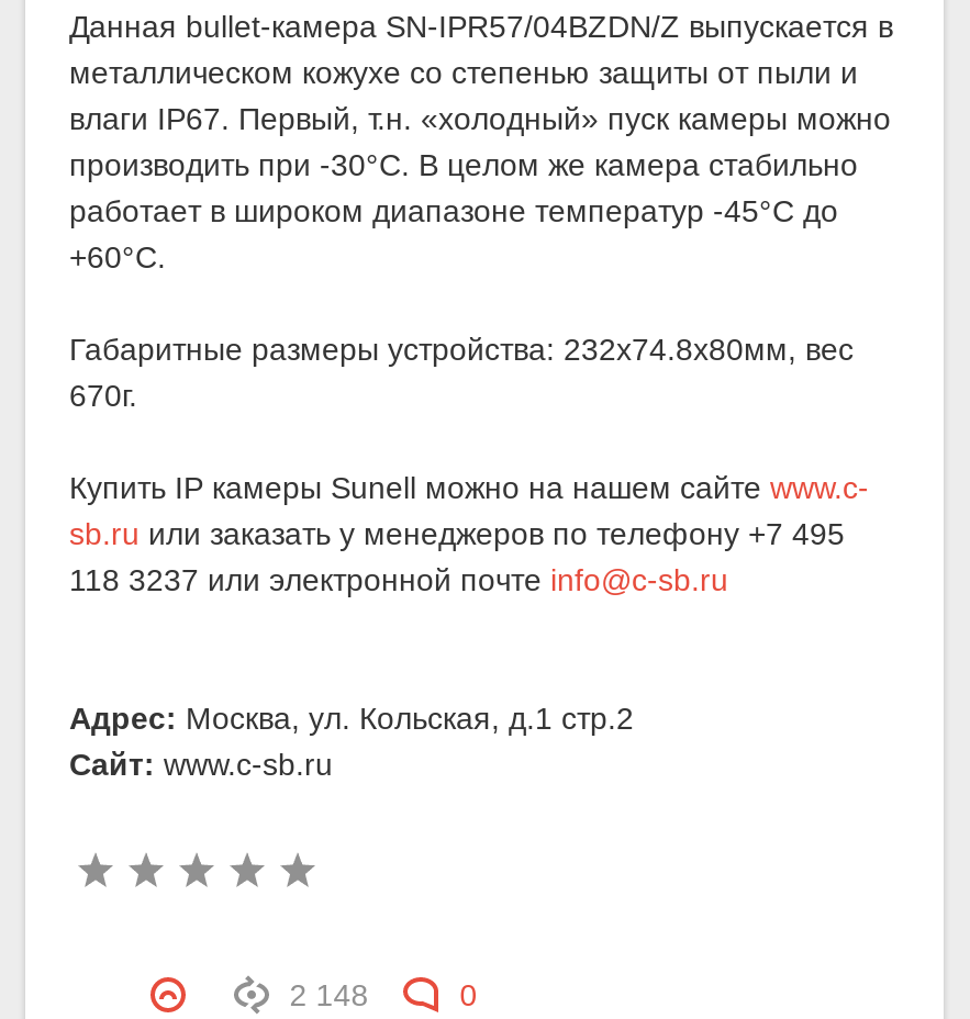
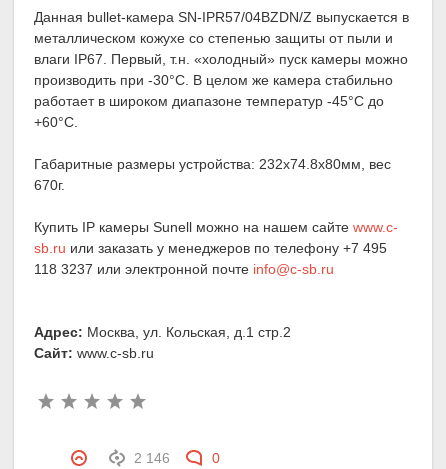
[281,977,368,1012] 2 148 -> [130,450,170,466] 2 146

